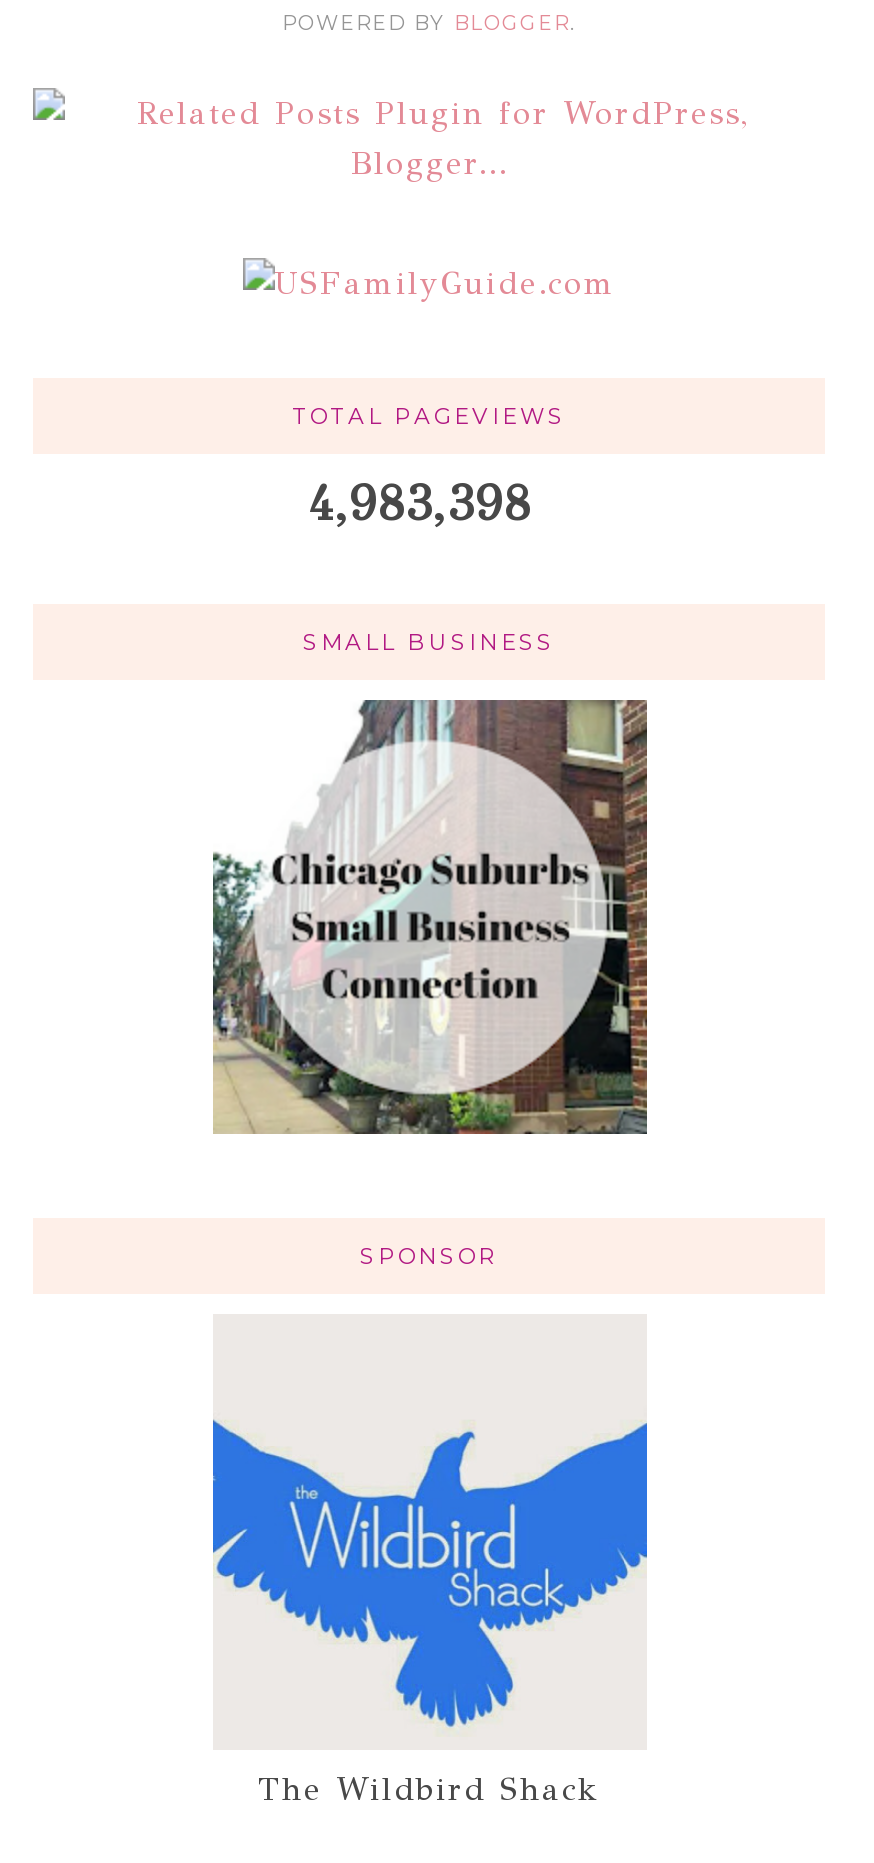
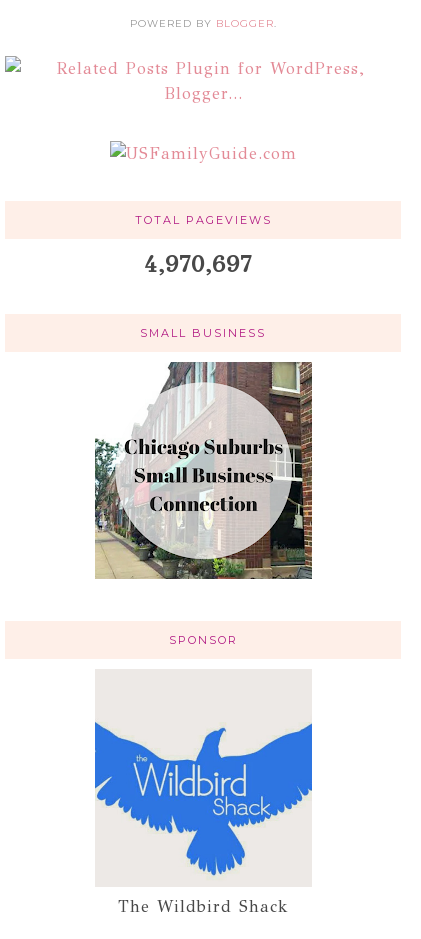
[307,474,531,534] 4,983,398 -> [144,249,252,279] 4,970,697

